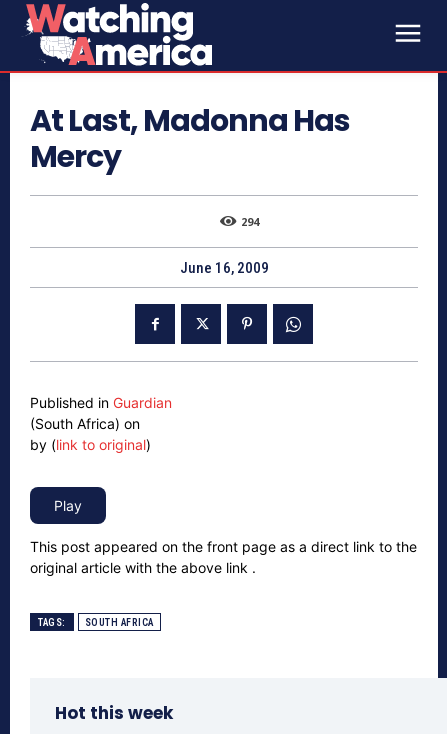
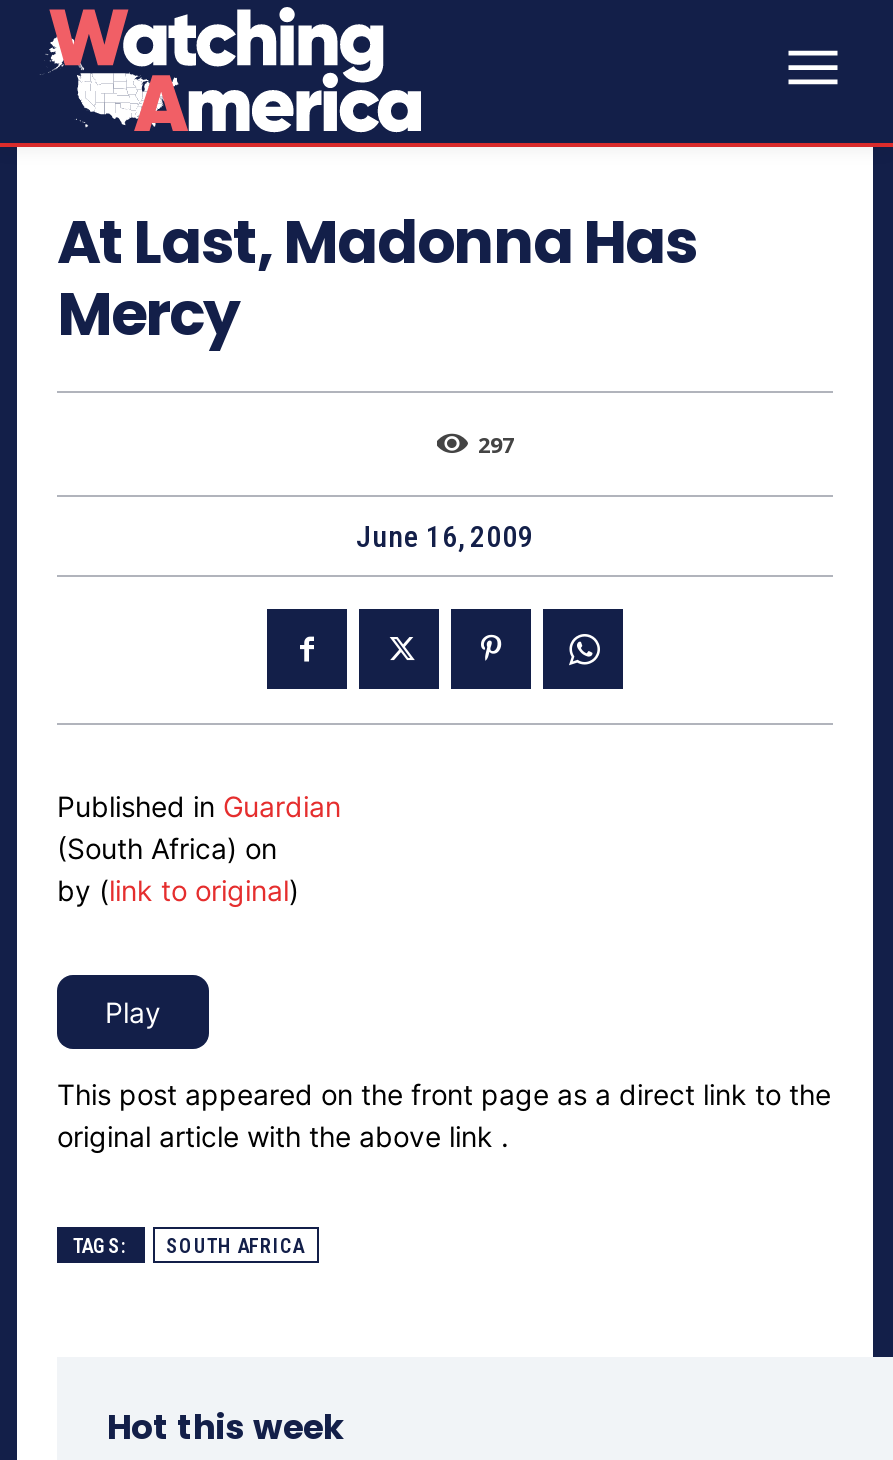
[240,214,258,229] 294 -> [478,429,514,459] 297

